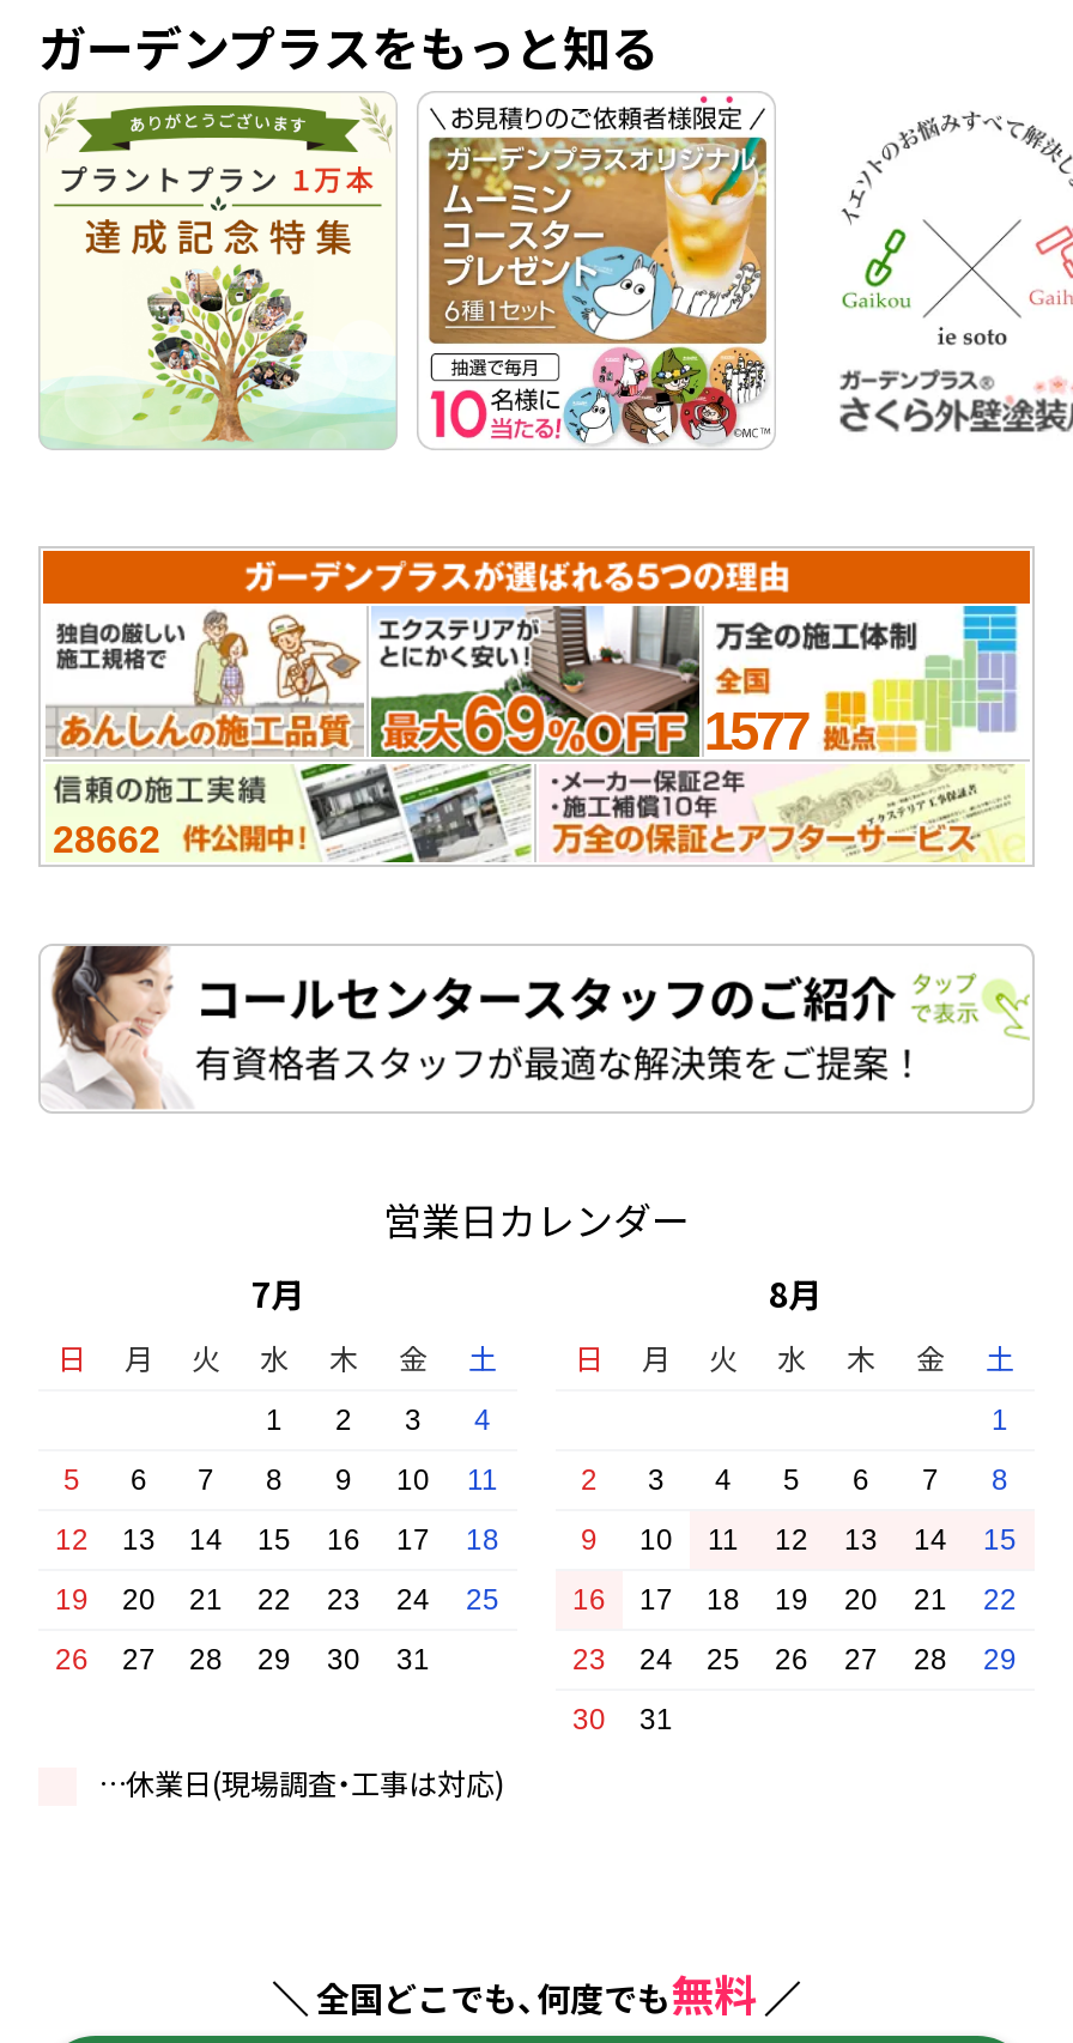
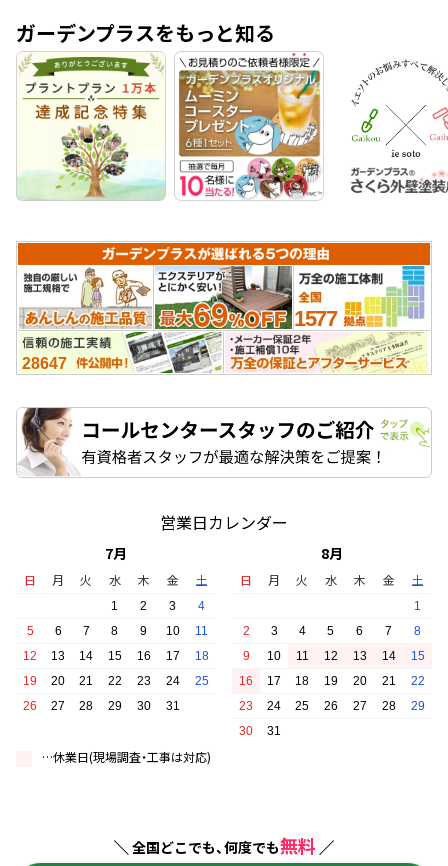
[53,819,160,859] 28662 -> [22,355,67,372] 28647

